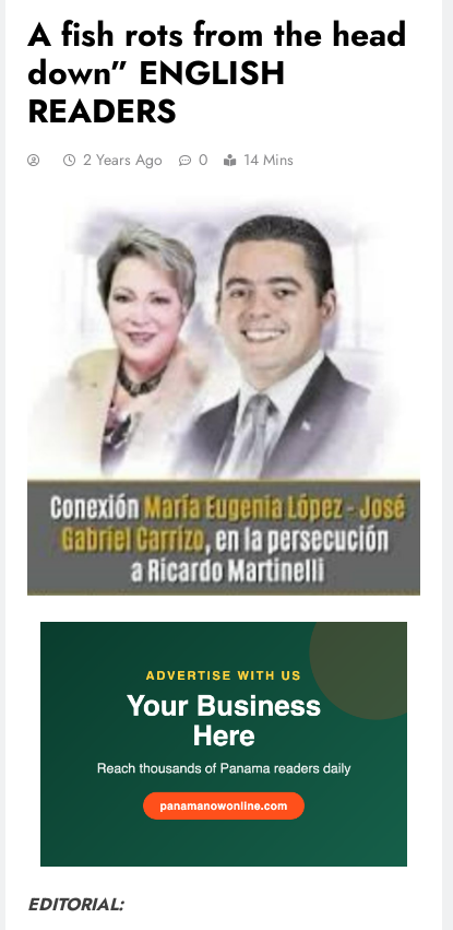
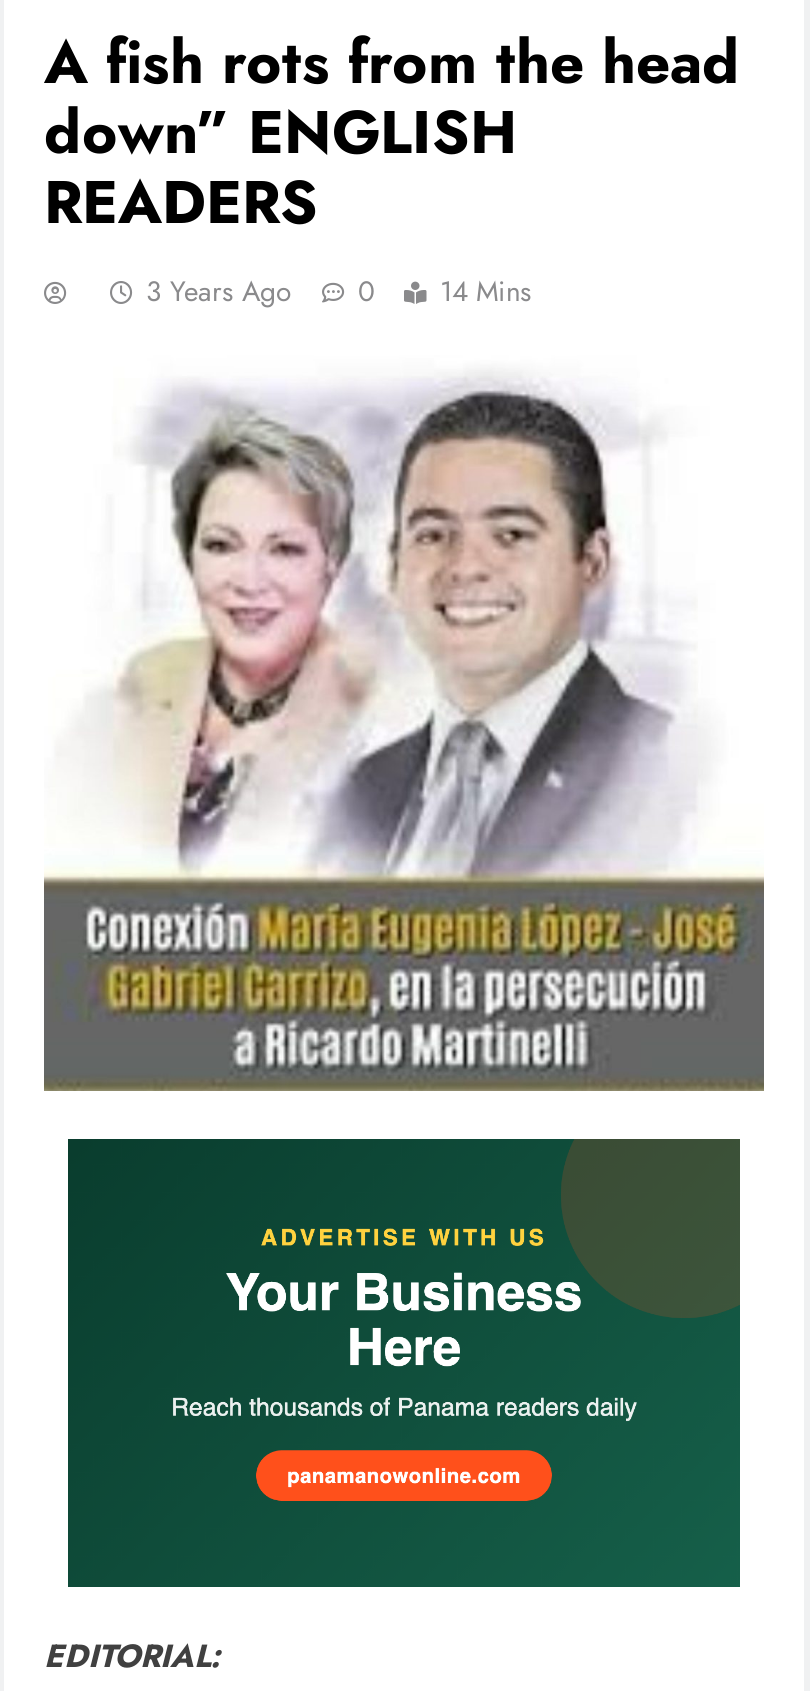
[83,149,294,171] 2 Years Ago 0 14 Mins -> [146,272,532,312] 3 Years Ago 0 14 Mins

